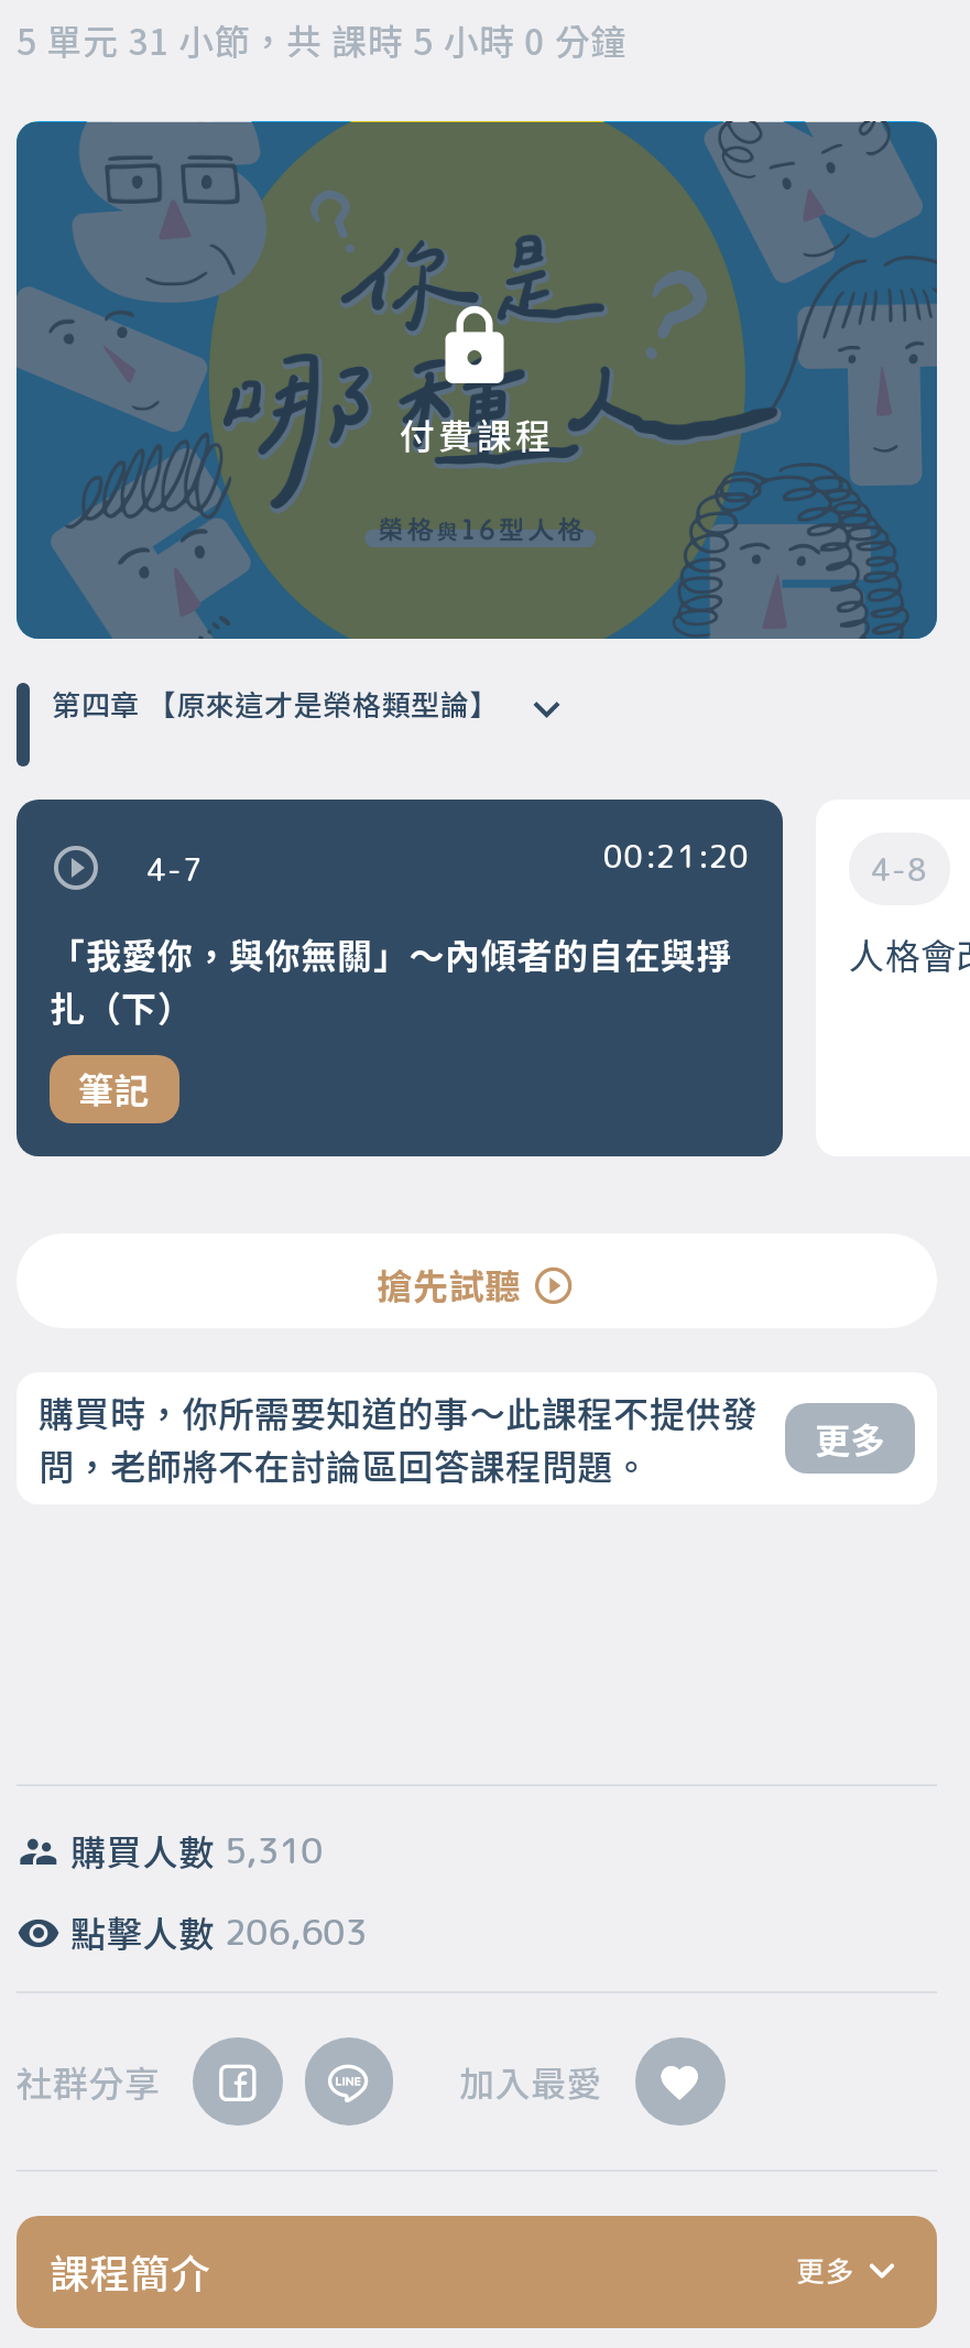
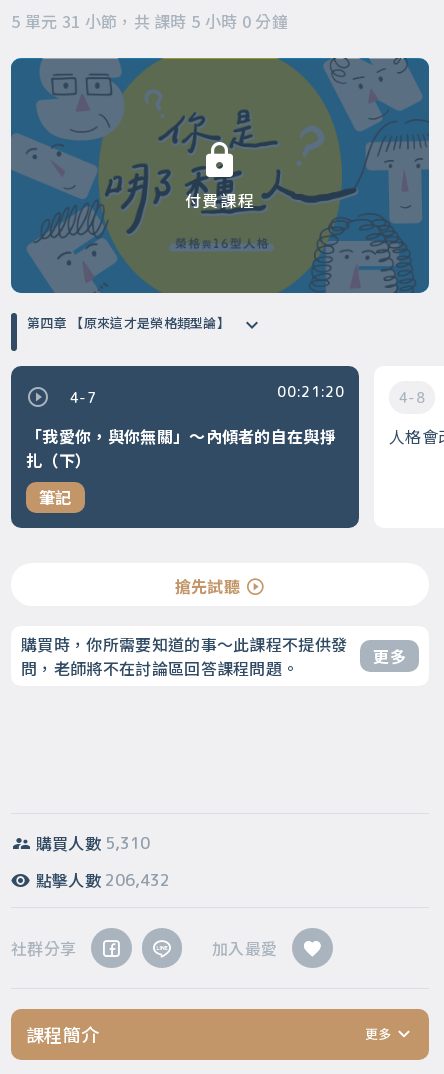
[71,1905,367,1958] 點擊人數 206,603 -> [36,868,170,892] 點擊人數 206,432

